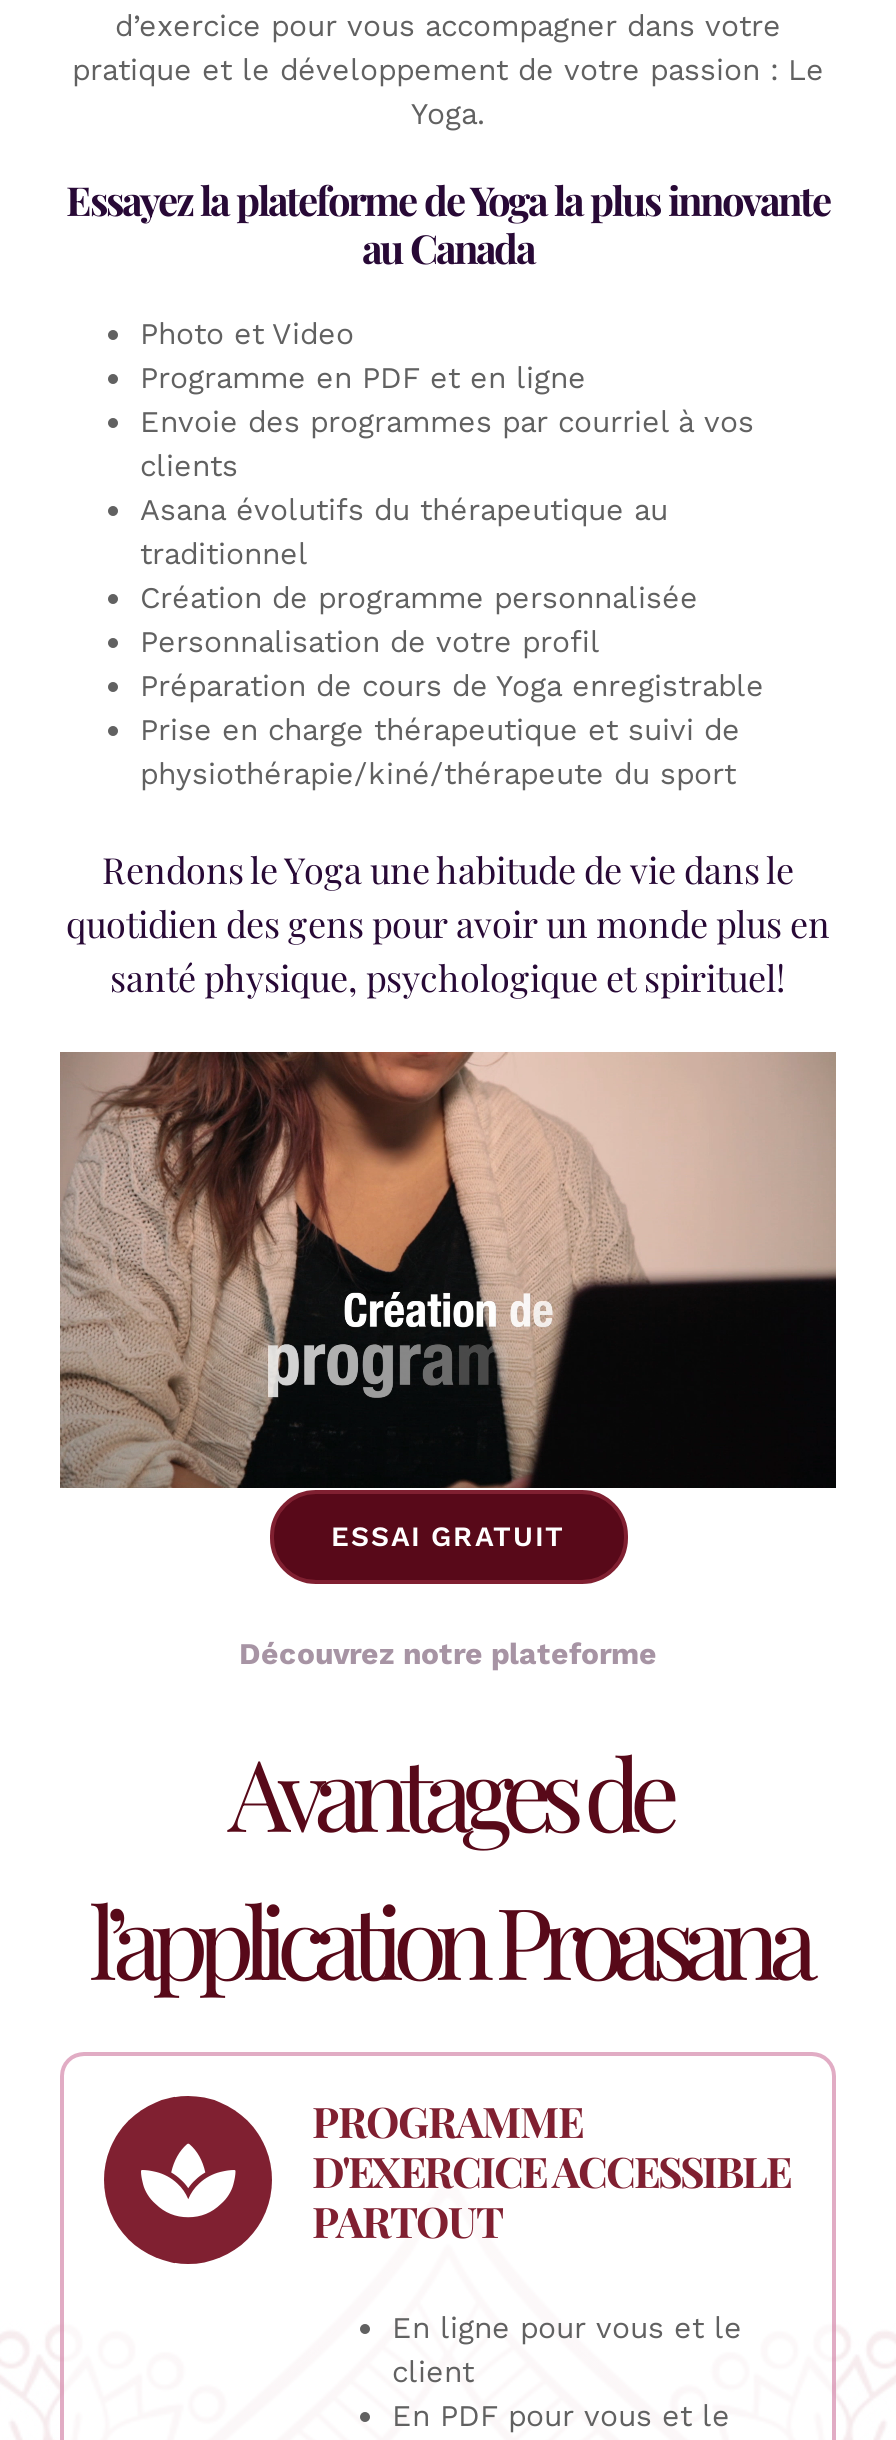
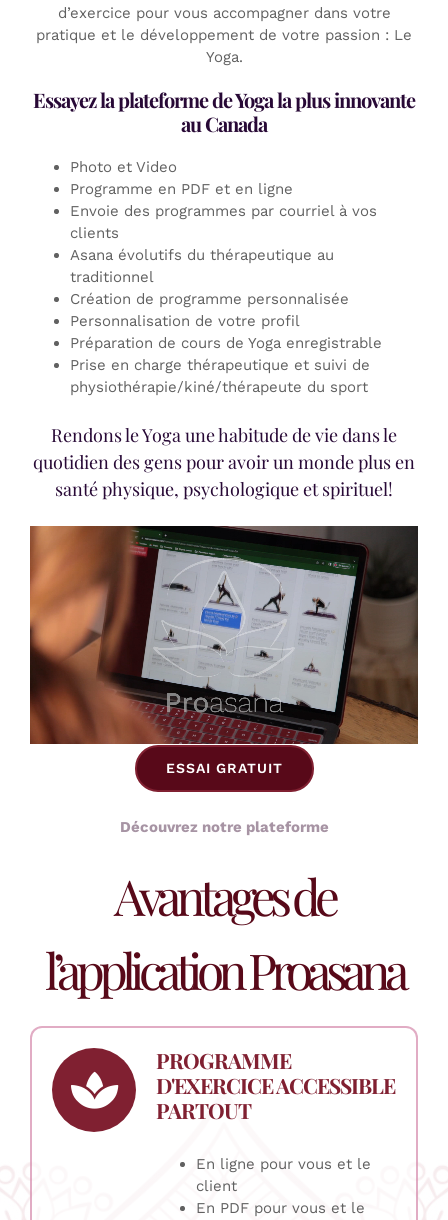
[58,1050,838,1490] [image] -> [30,525,419,745] [image]

